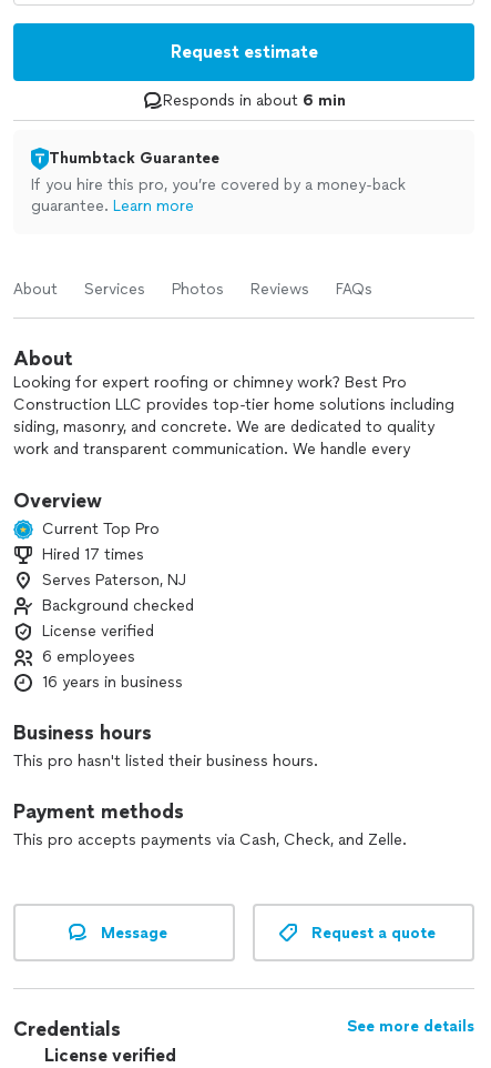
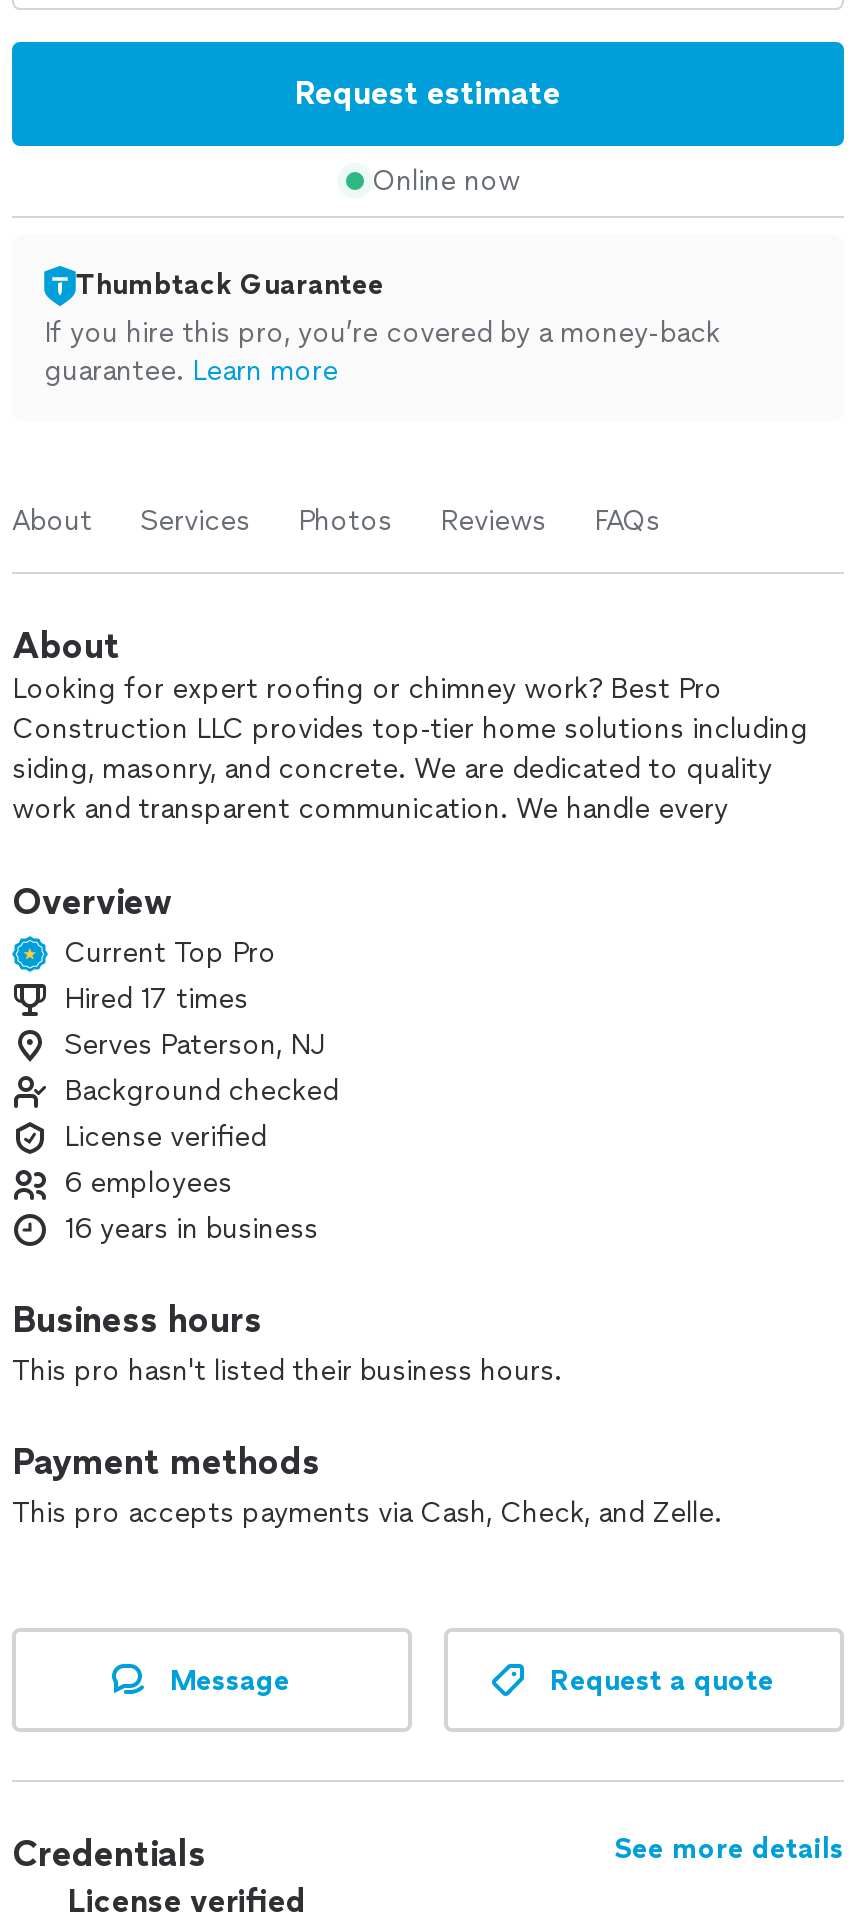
[162,91,345,110] Responds in about 6 min -> [372,164,520,198] Online now

